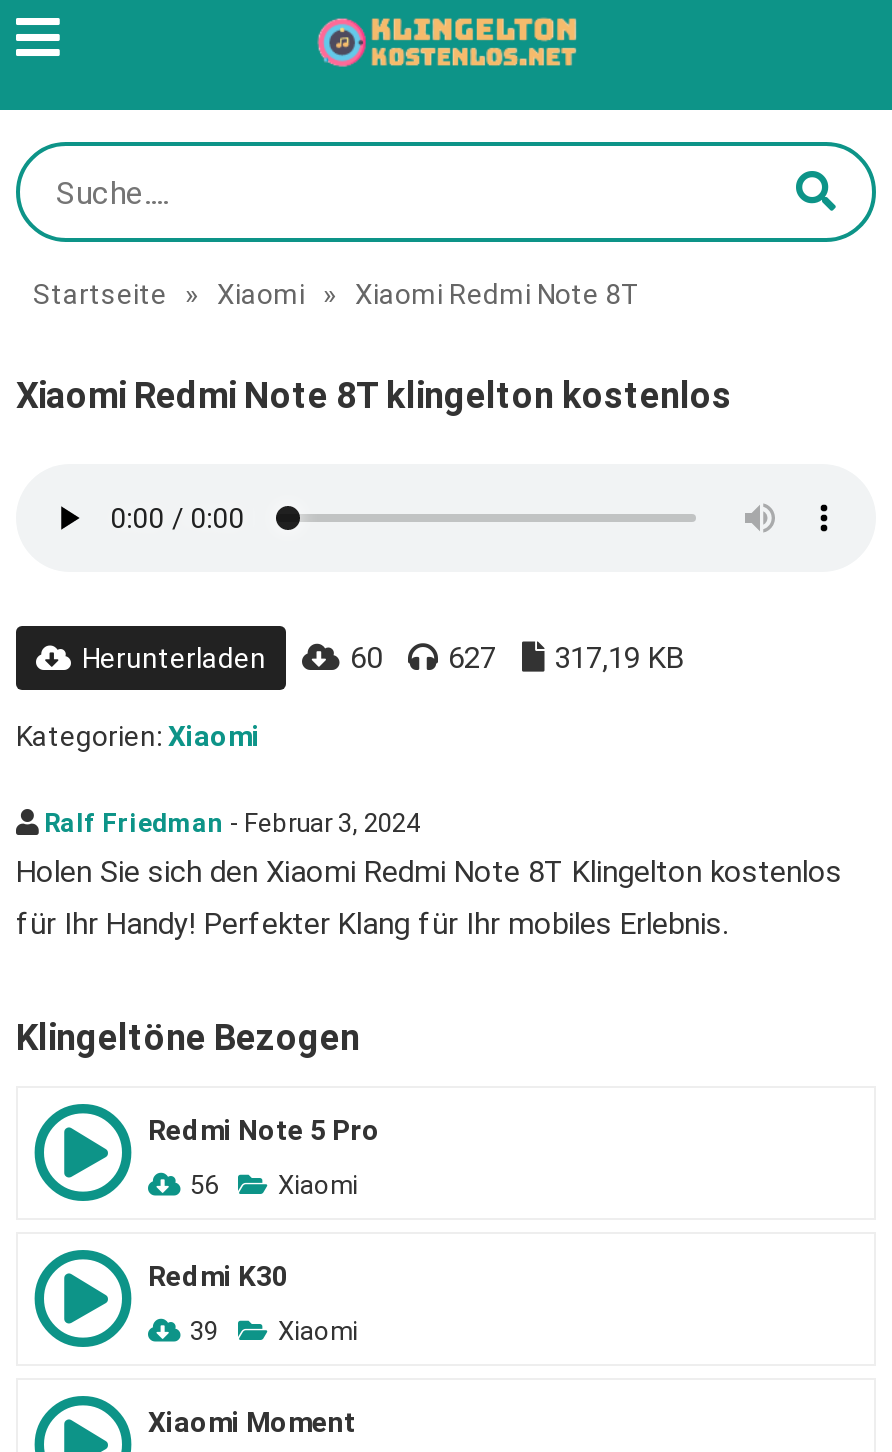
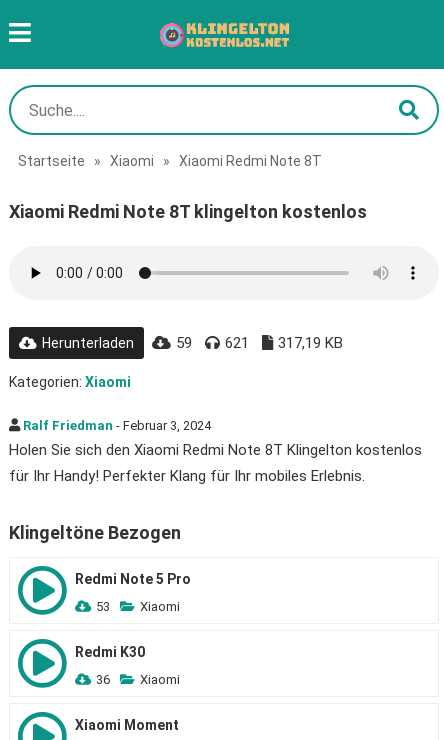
[350,640,382,676] 60 -> [176,334,192,352] 59
[448,640,496,676] 627 -> [225,334,249,352] 621
[190,1170,358,1200] 56 Xiaomi -> [96,599,180,614] 53 Xiaomi
[190,1316,358,1346] 39 Xiaomi -> [96,672,180,687] 36 Xiaomi

